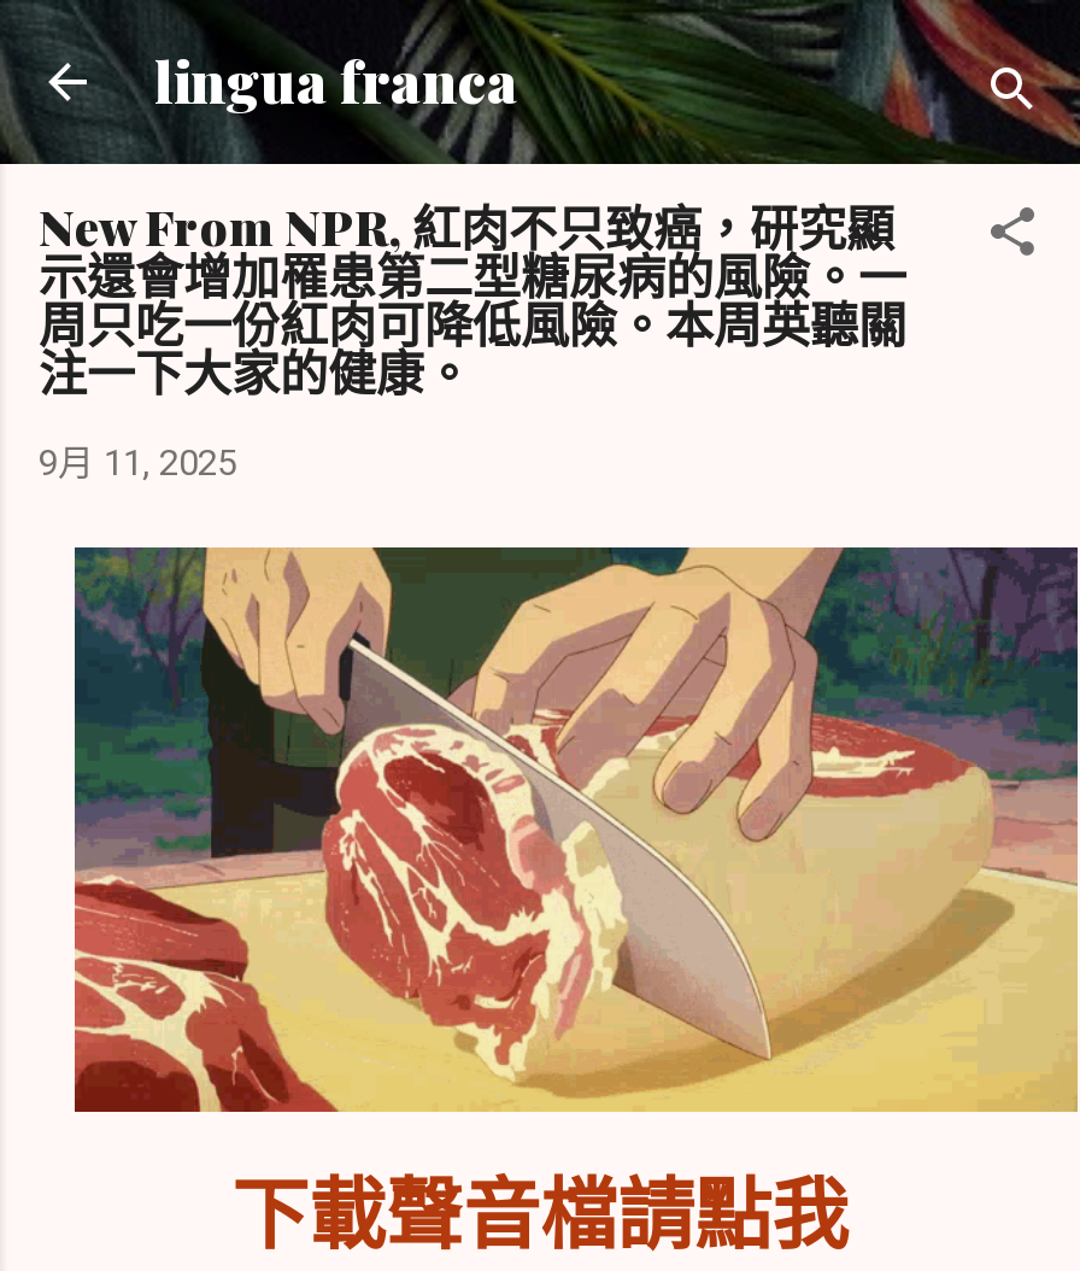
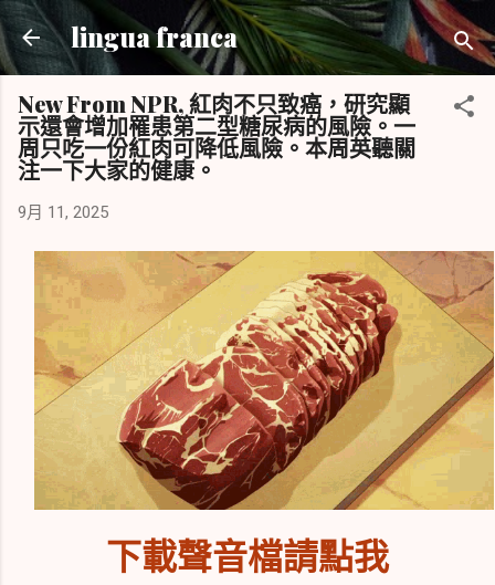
[72,545,1073,1114] [image] -> [33,250,492,511] [image]

